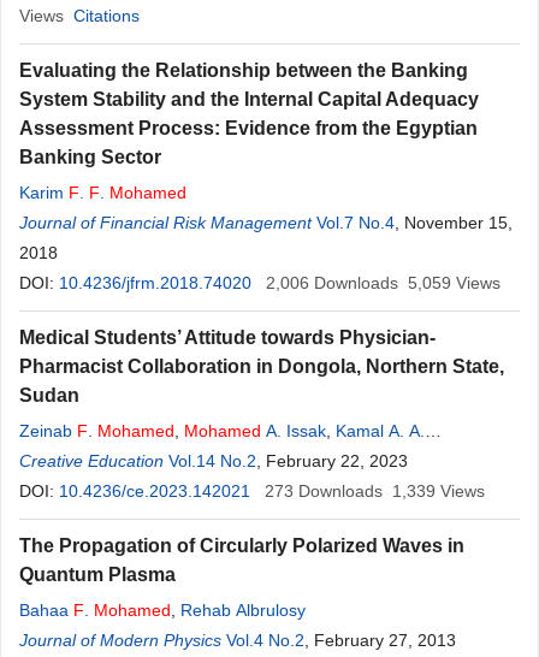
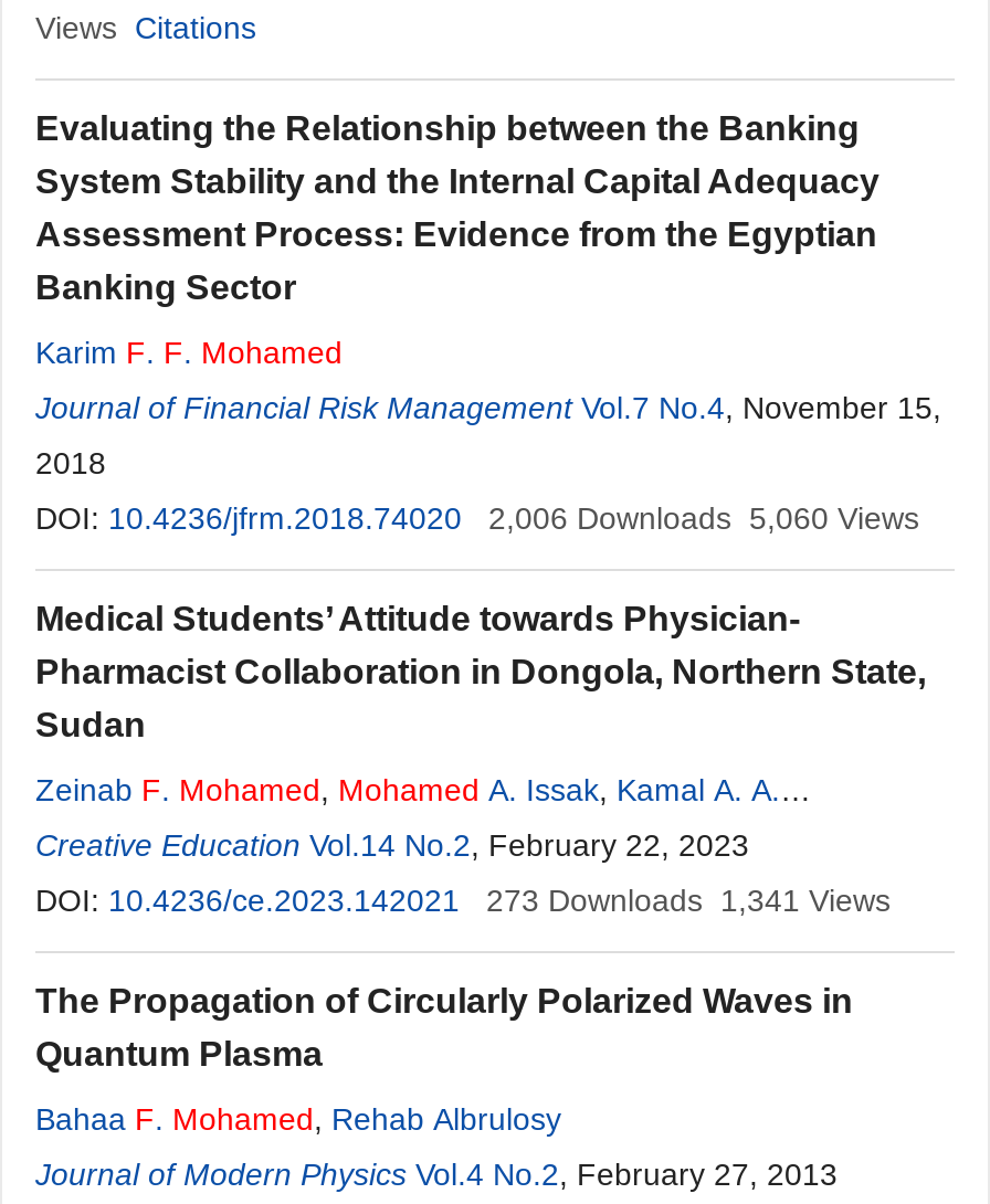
[266,273,500,292] 2,006 Downloads 5,059 Views -> [488,500,919,536] 2,006 Downloads 5,060 Views
[265,481,485,501] 273 Downloads 1,339 Views -> [486,883,891,918] 273 Downloads 1,341 Views

